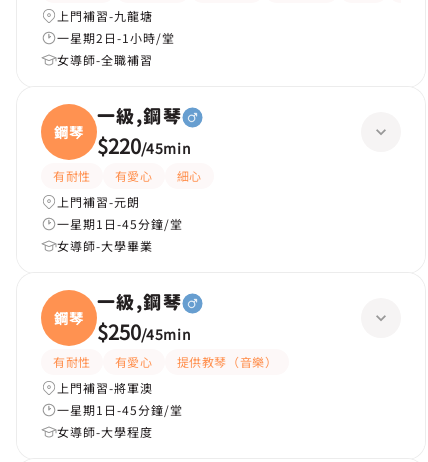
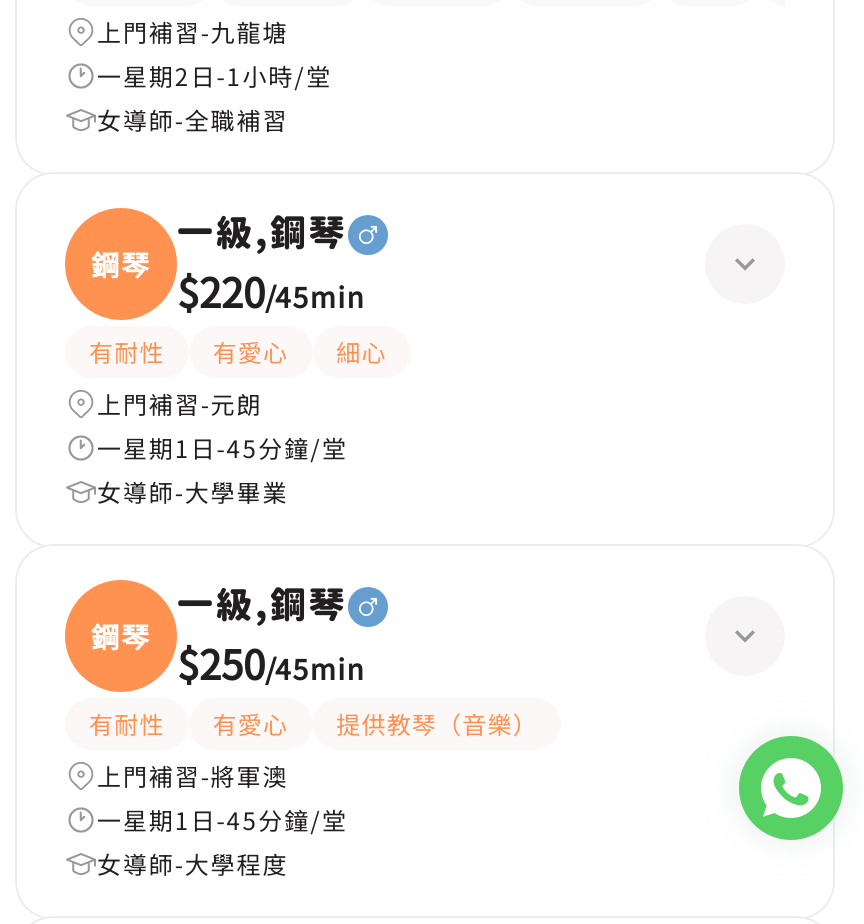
none -> [737,734,845,842] [image]

